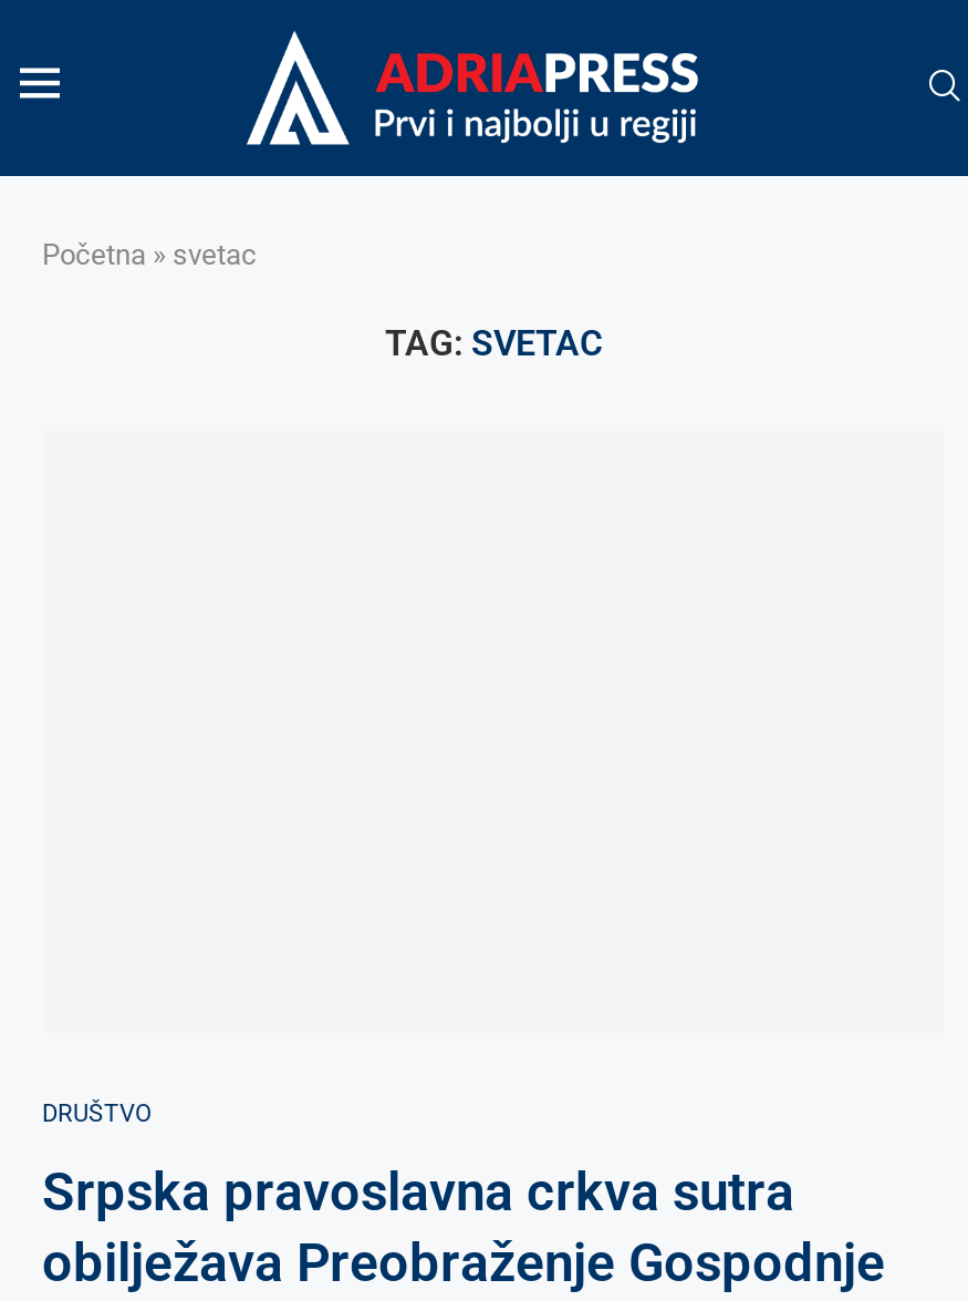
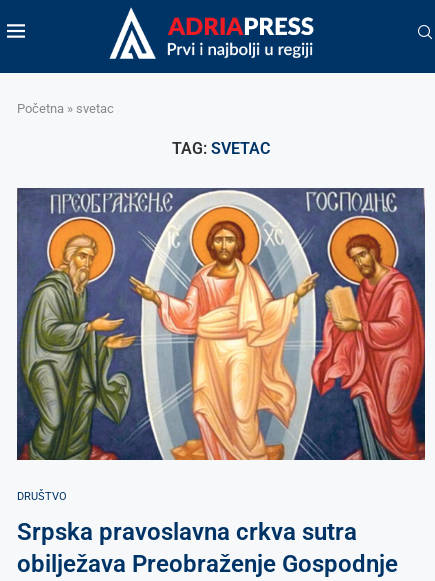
none -> [16,187,426,461] [image]

